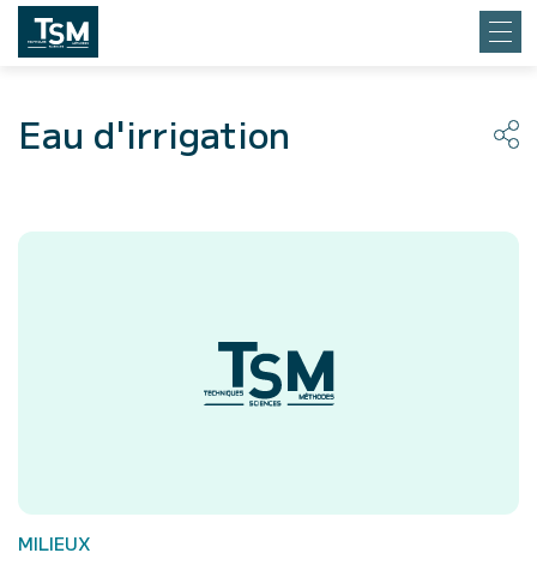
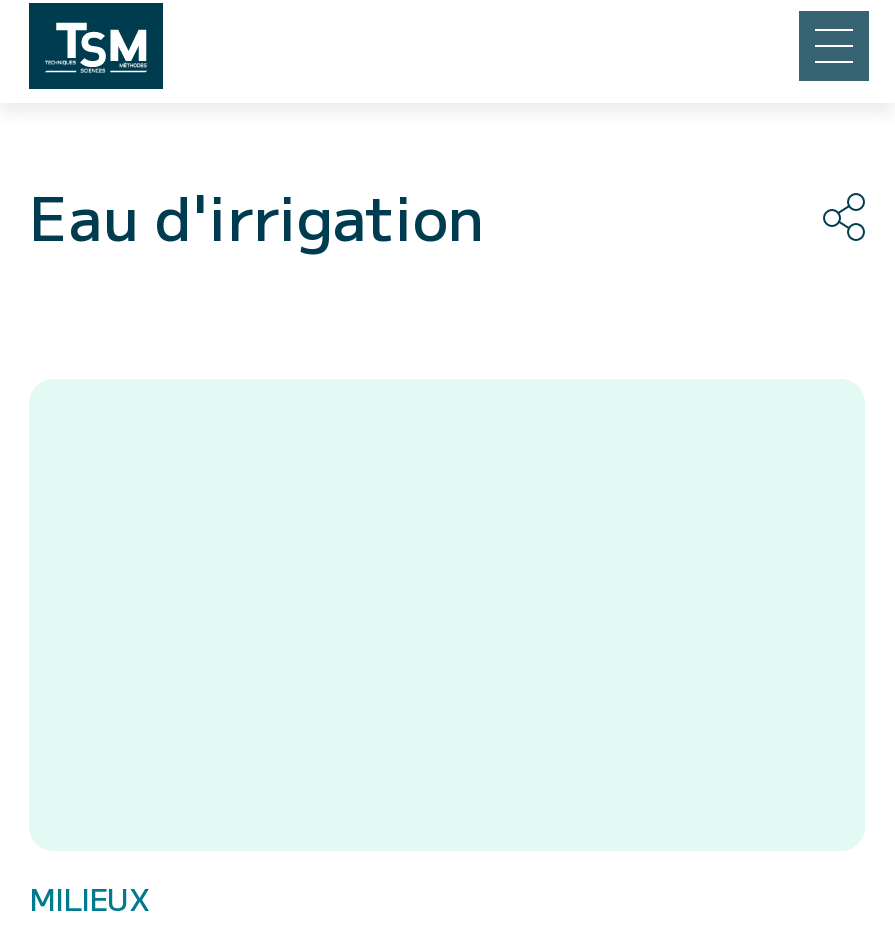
[203,341,336,407] [image] -> none

